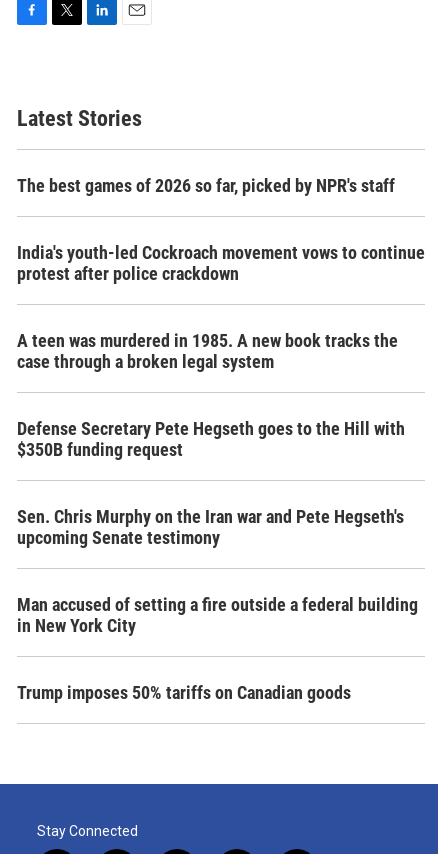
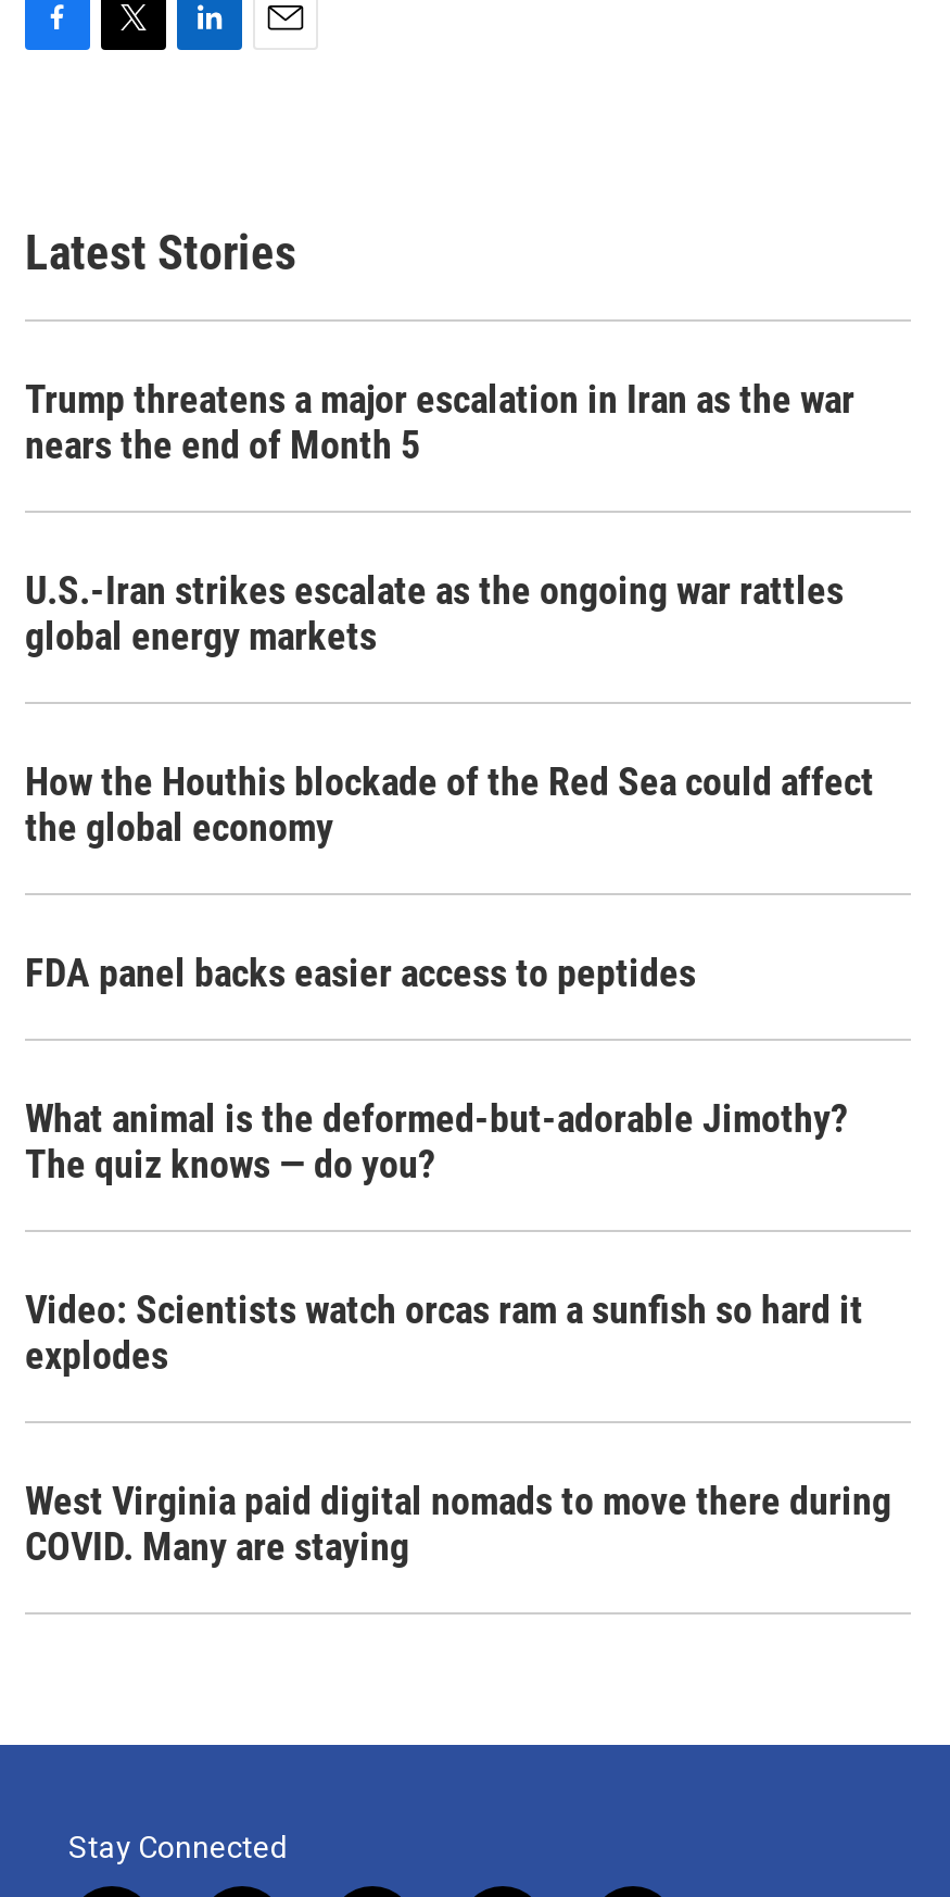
[17,175,395,196] The best games of 2026 so far, picked by NPR's staff -> [25,376,854,467] Trump threatens a major escalation in Iran as the war | nears the end of Month 5
[17,242,425,284] India's youth-led Cockroach movement vows to continue | protest after police crackdown -> [25,567,844,658] U.S.-Iran strikes escalate as the ongoing war rattles | global energy markets
[17,330,398,372] A teen was murdered in 1985. A new book tracks the | case through a broken legal system -> [25,758,874,850] How the Houthis blockade of the Red Sea could affect | the global economy
[17,418,405,460] Defense Secretary Pete Hegseth goes to the Hill with | $350B funding request -> [25,950,696,995] FDA panel backs easier access to peptides
[17,506,404,548] Sen. Chris Murphy on the Iran war and Pete Hegseth's | upcoming Senate testimony -> [25,1095,848,1186] What animal is the deformed-but-adorable Jimothy? | The quiz knows — do you?
[17,594,418,636] Man accused of setting a fire outside a federal building | in New York City -> [25,1286,863,1378] Video: Scientists watch orcas ram a sunfish so hard it | explodes
[17,682,351,703] Trump imposes 50% tariffs on Canadian goods -> [25,1478,891,1569] West Virginia paid digital nomads to move there during | COVID. Many are staying

